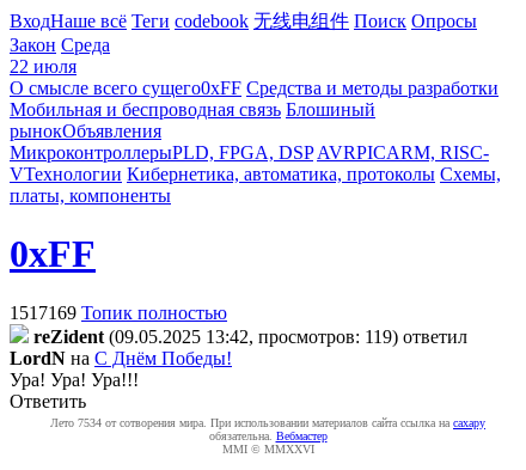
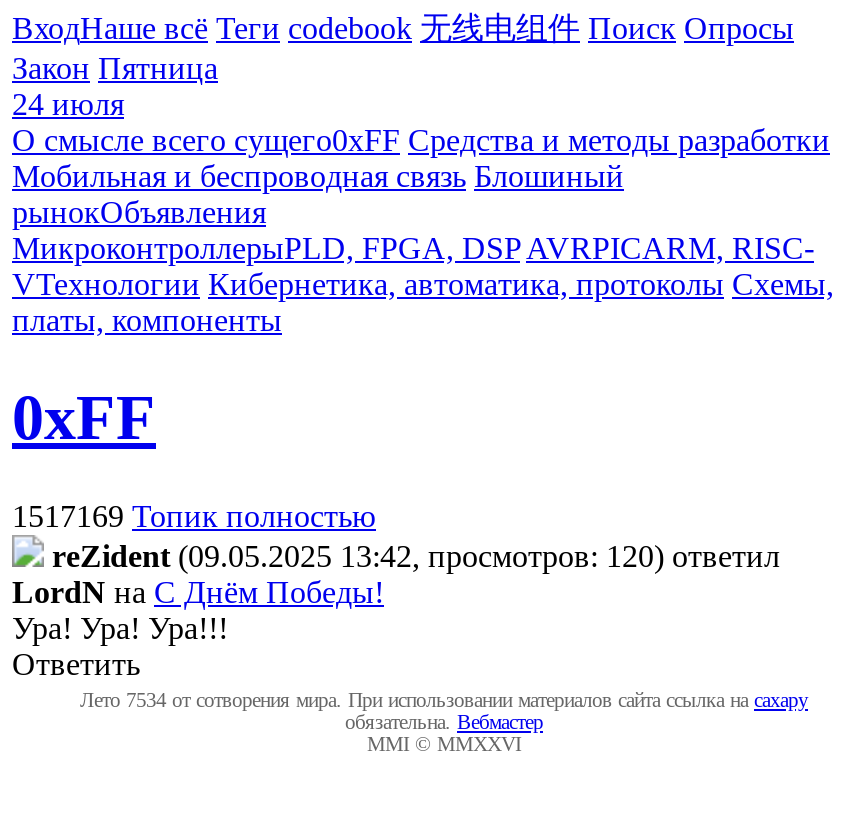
[10,35,110,55] Закон Среда -> [12,51,218,85] Закон Пятница
[10,56,77,77] 22 июля -> [12,87,124,121] 24 июля
[33,326,467,347] reZident (09.05.2025 13:42, просмотров: 119) ответил -> [52,539,780,573] reZident (09.05.2025 13:42, просмотров: 120) ответил

